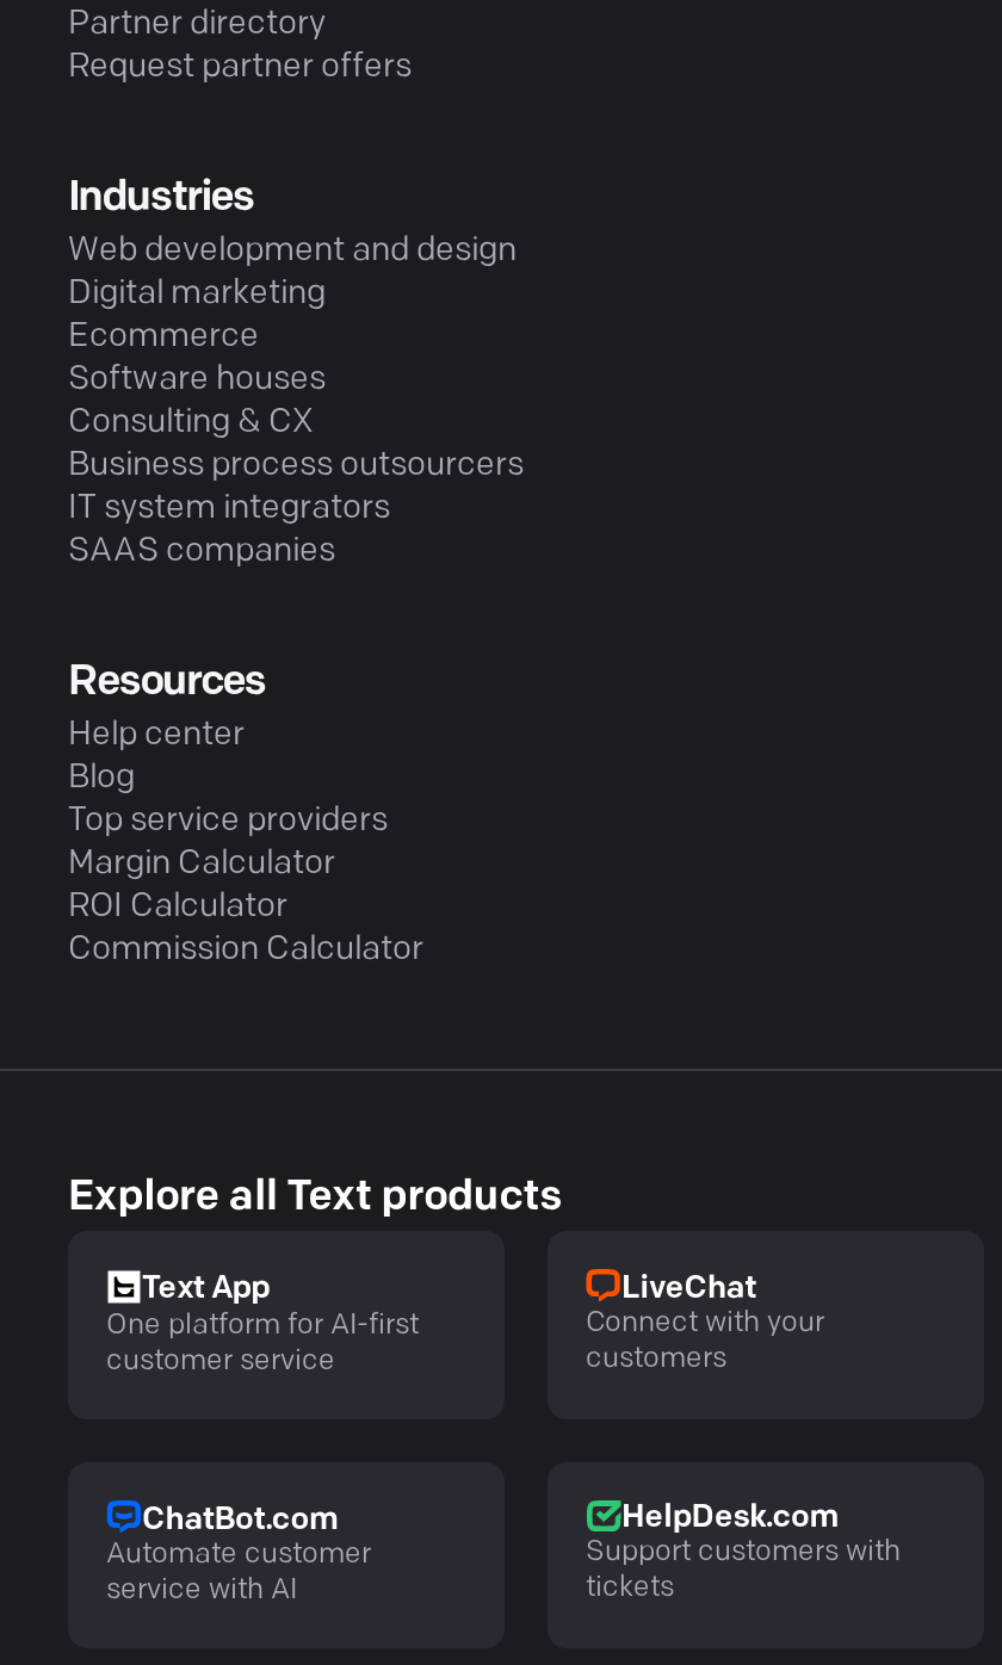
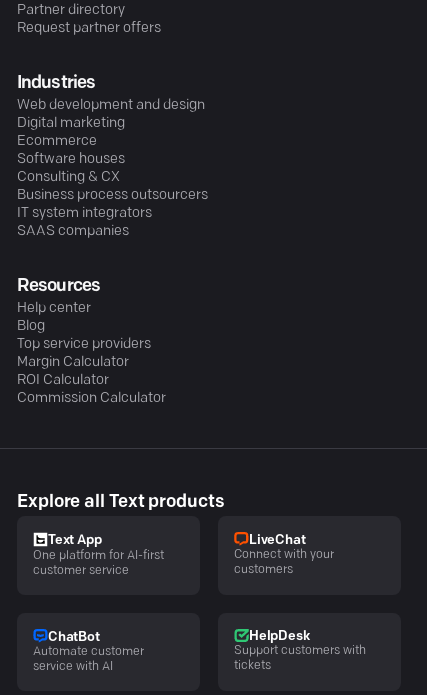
[142,1504,337,1535] ChatBot.com -> [48,631,100,644] ChatBot
[621,1502,838,1533] HelpDesk.com -> [249,630,309,643] HelpDesk

